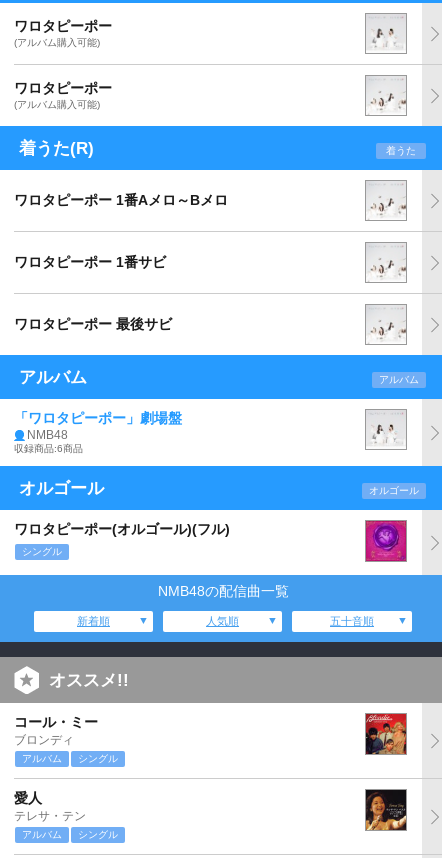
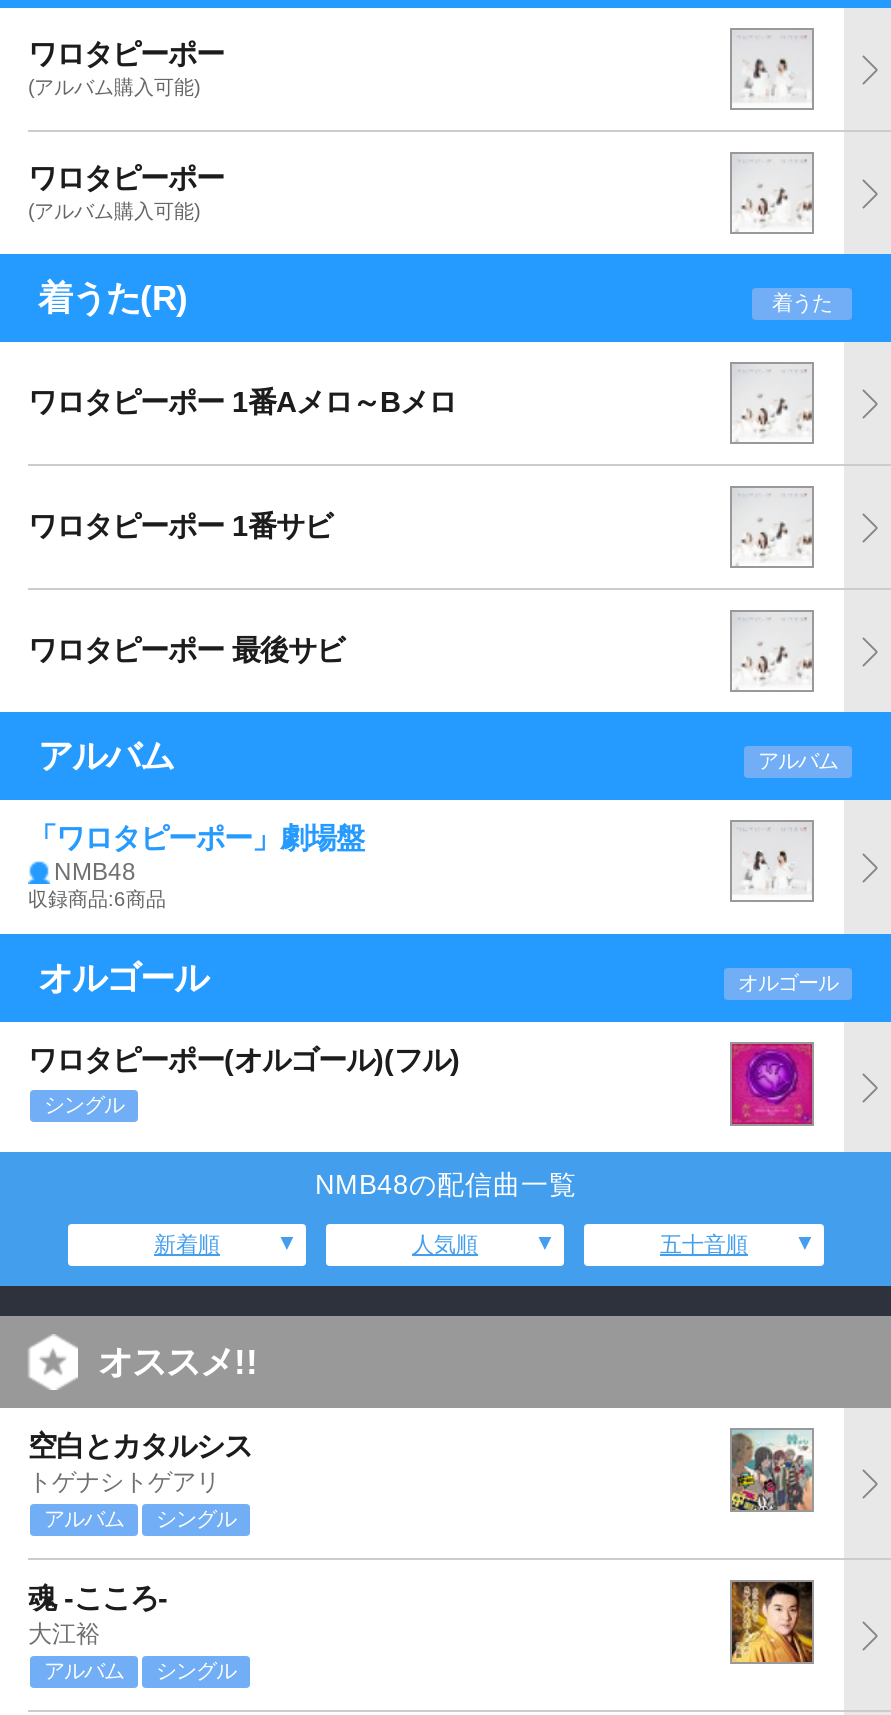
[14,714,98,747] コール・ミー | ブロンディ -> [28,1430,252,1496] 空白とカタルシス | トゲナシトゲアリ
[365,713,407,754] [image] -> [730,1428,814,1512] [image]
[14,790,86,823] 愛人 | テレサ・テン -> [28,1582,168,1648] 魂 -こころ- | 大江裕
[365,790,407,831] [image] -> [730,1582,812,1664] [image]

